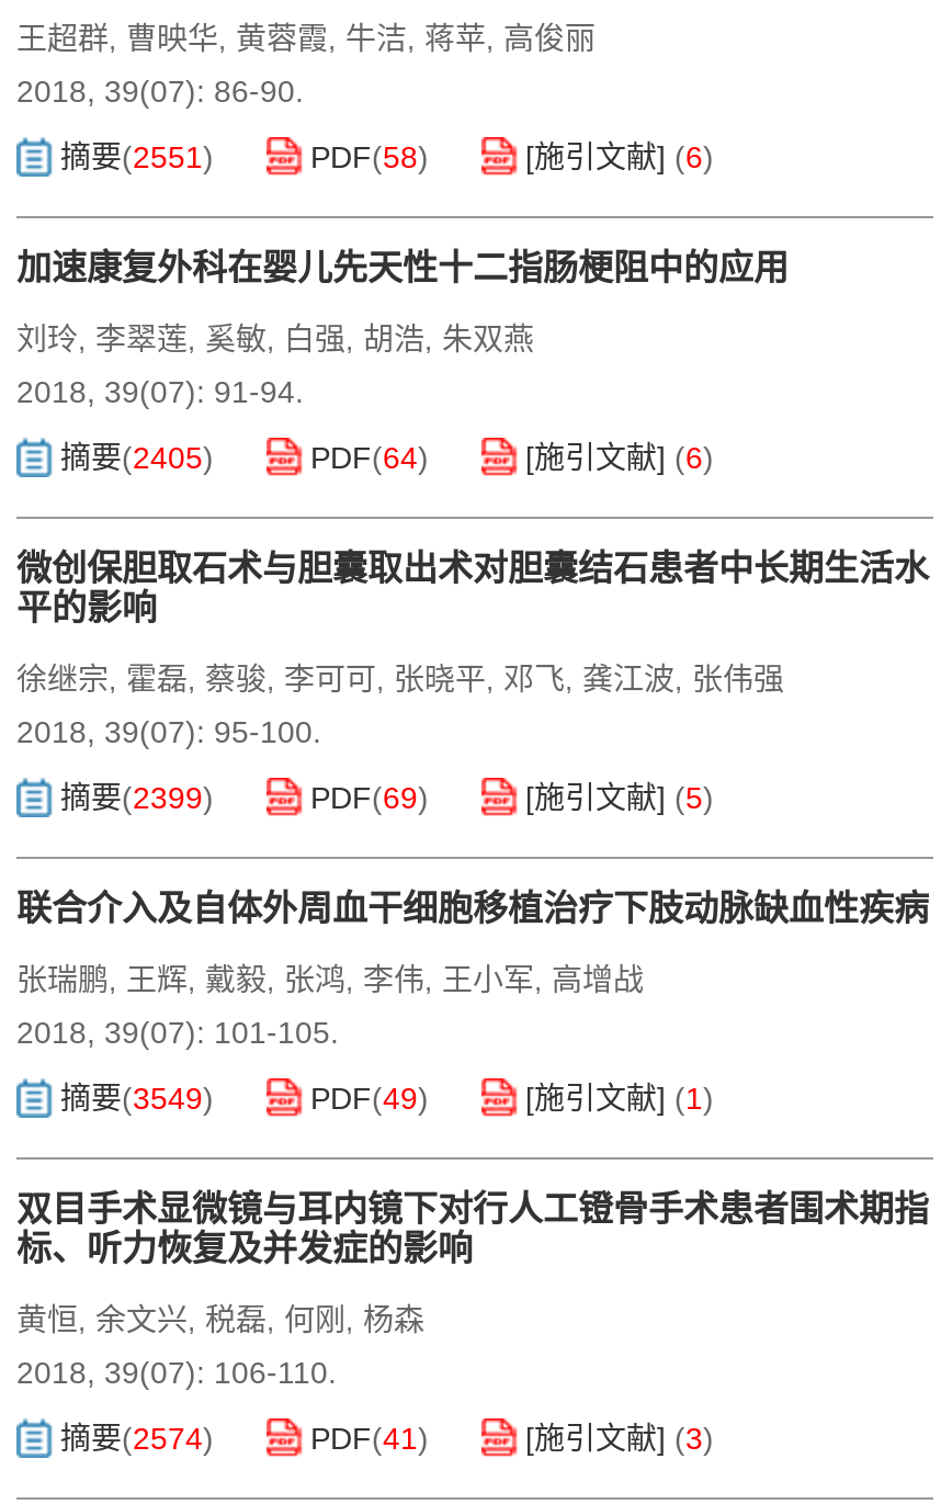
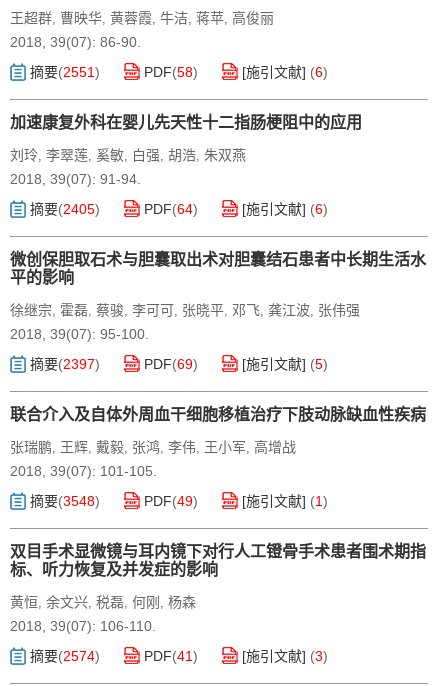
[60,780,214,815] 摘要(2399) -> [30,356,100,372] 摘要(2397)
[60,1081,214,1116] 摘要(3549) -> [30,493,100,509] 摘要(3548)

